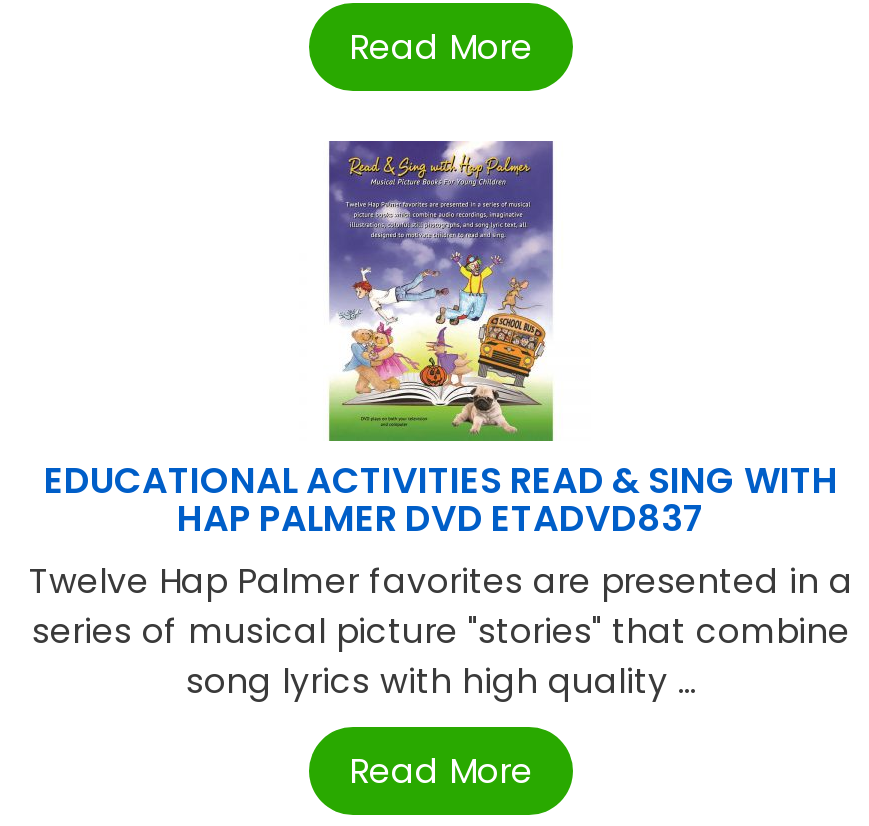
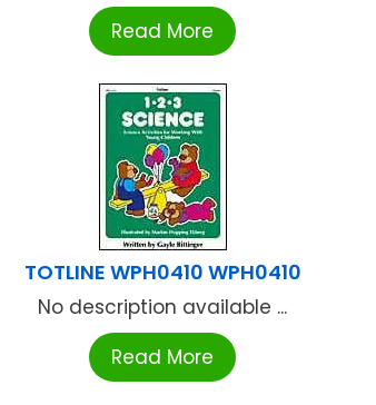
[327,139,557,441] [image] -> [98,82,228,174] [image]
[29,456,853,706] EDUCATIONAL ACTIVITIES READ & SING WITH | HAP PALMER DVD ETADVD837 | Twelve Hap Palmer favorites are presented in a | series of musical picture "stories" that combine | song lyrics with high quality ... -> [24,259,301,321] TOTLINE WPH0410 WPH0410 | No description available ...

